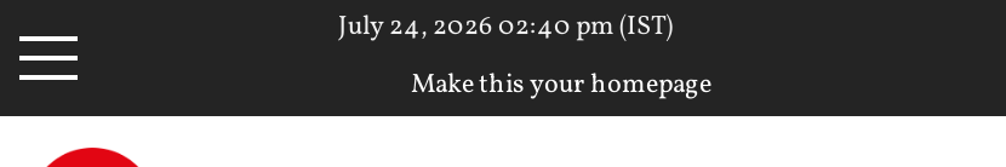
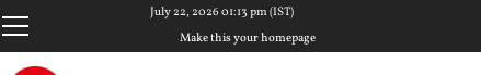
[338,10,673,46] July 24, 2026 02:40 pm (IST) -> [150,4,294,21] July 22, 2026 01:13 pm (IST)

